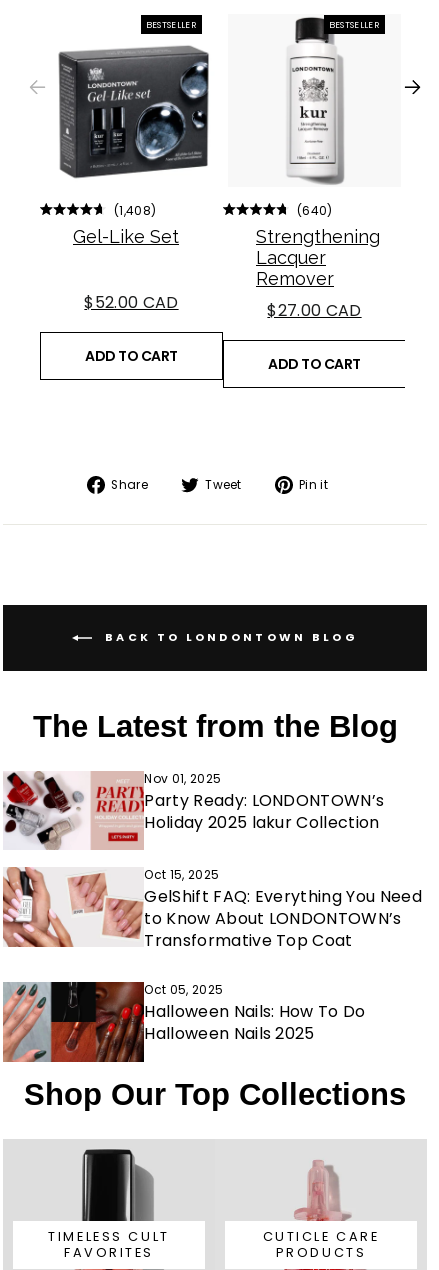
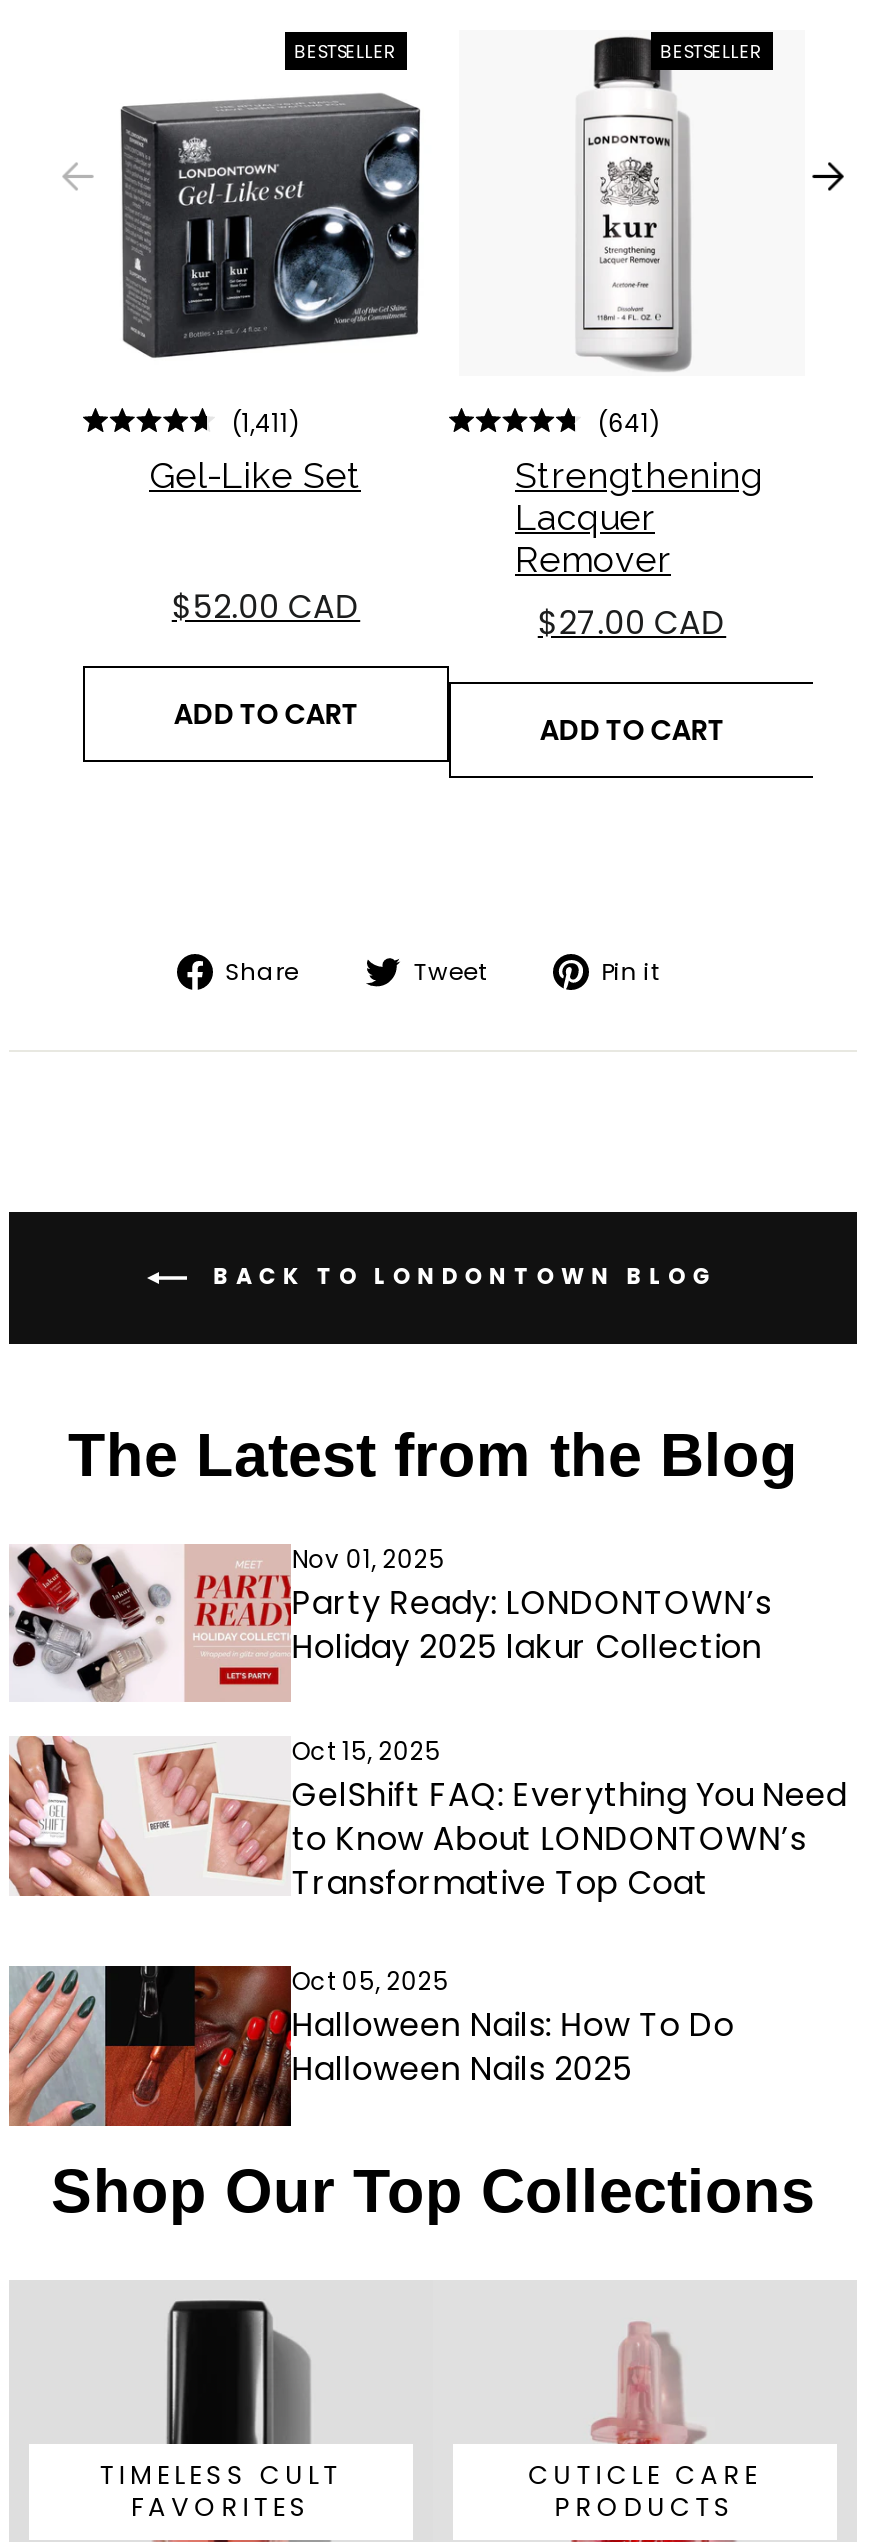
[119,202,151,219] 1,408 -> [242,406,289,440] 1,411
[302,202,327,219] 640 -> [608,406,650,440] 641

